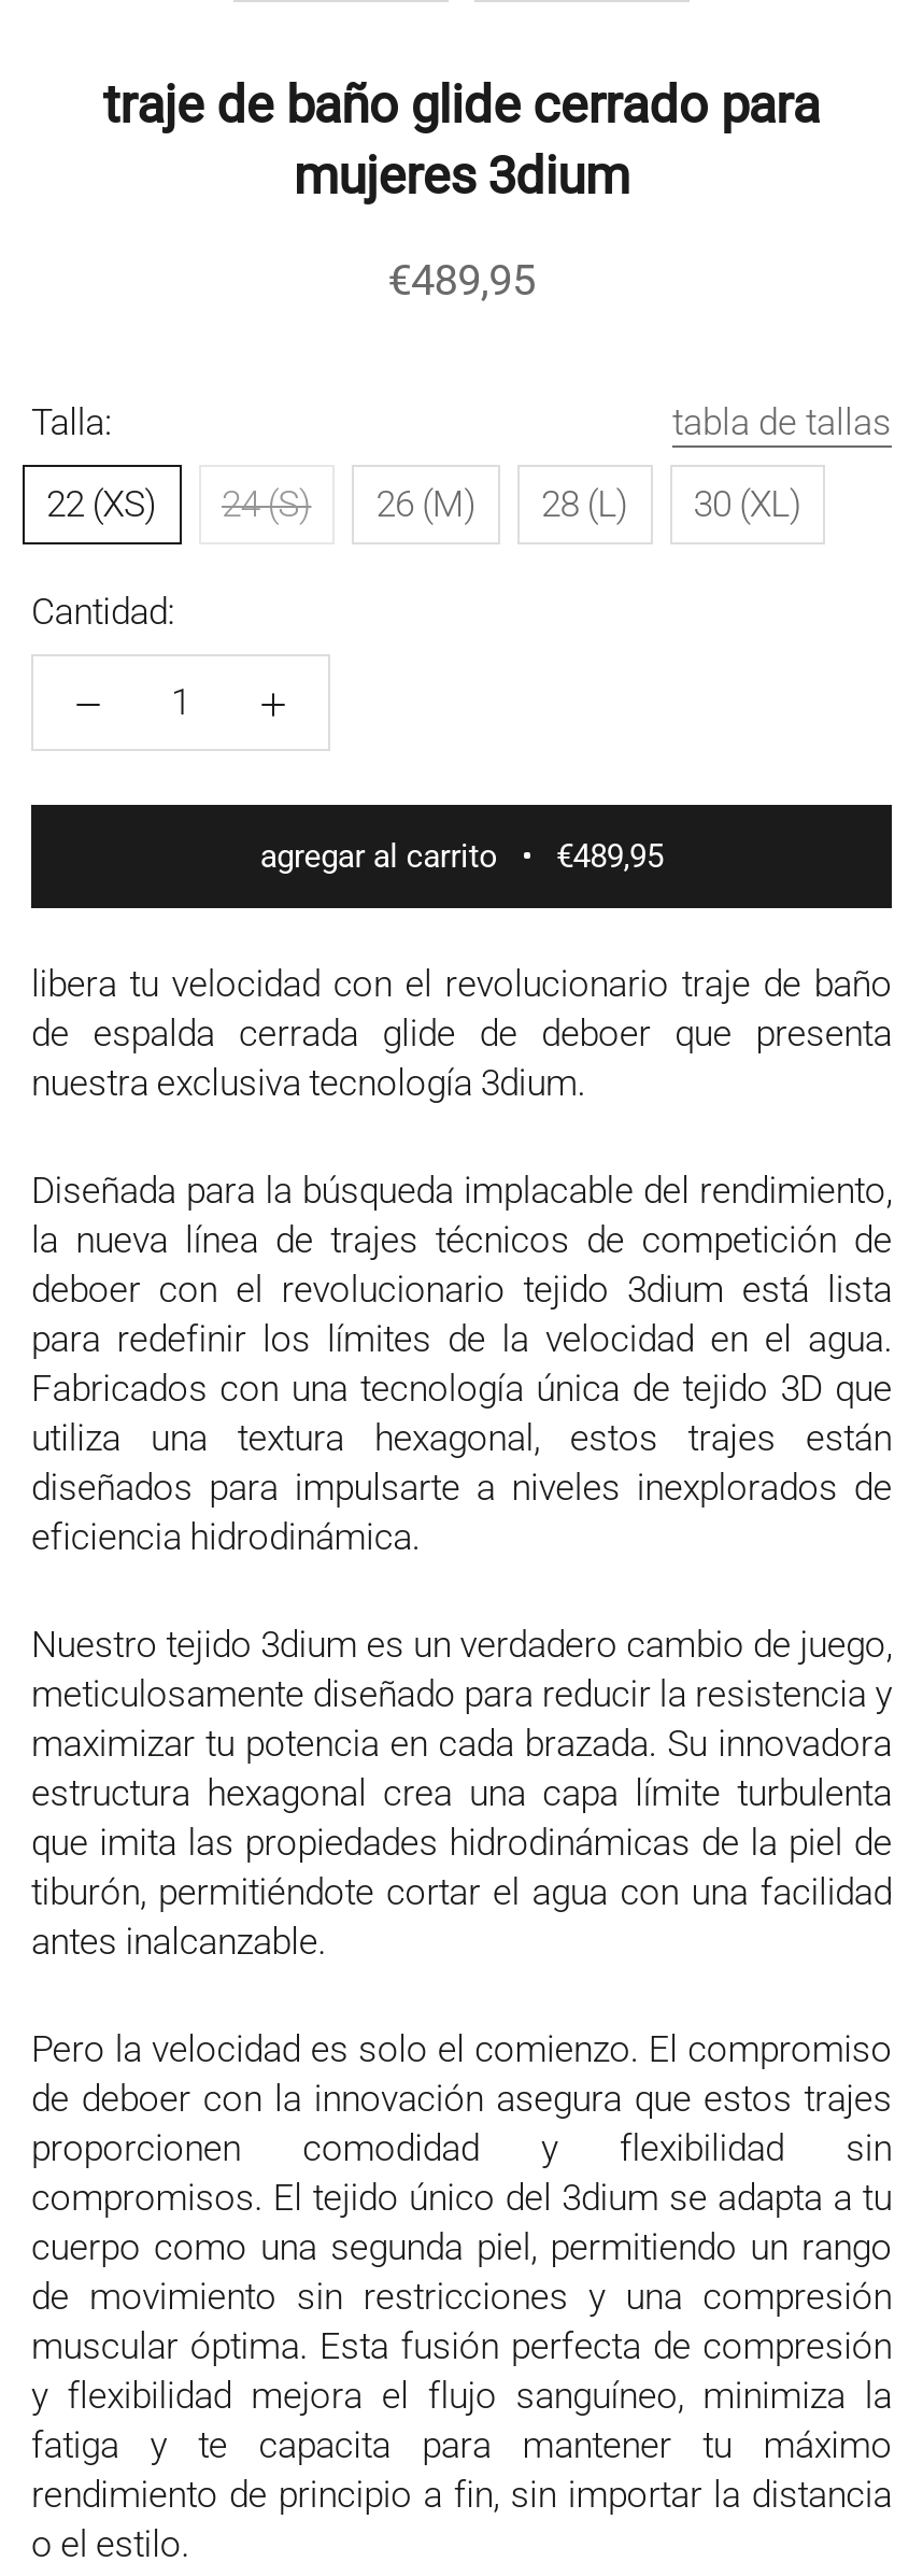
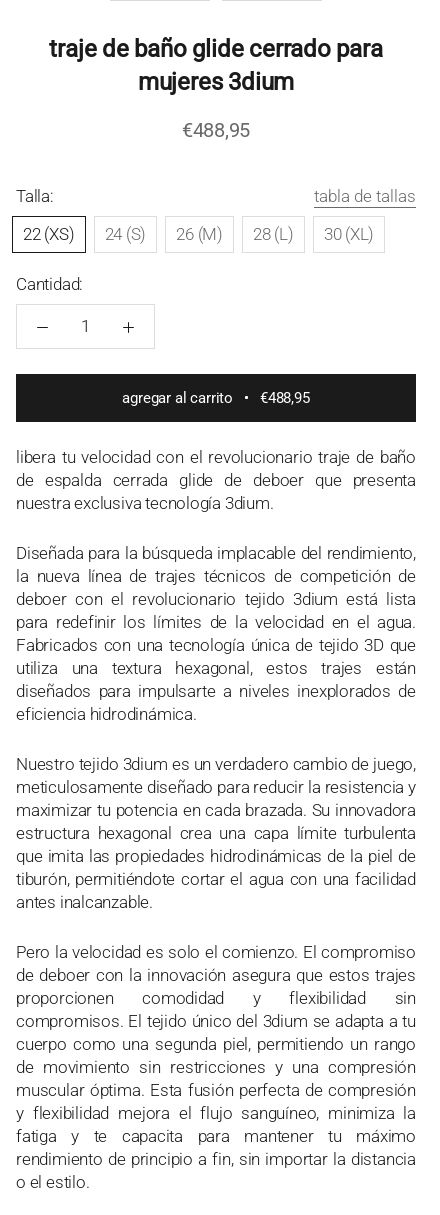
[388,254,535,305] €489,95 -> [182,118,250,142] €488,95
[260,837,663,875] agregar al carrito €489,95 -> [122,389,310,407] agregar al carrito €488,95

